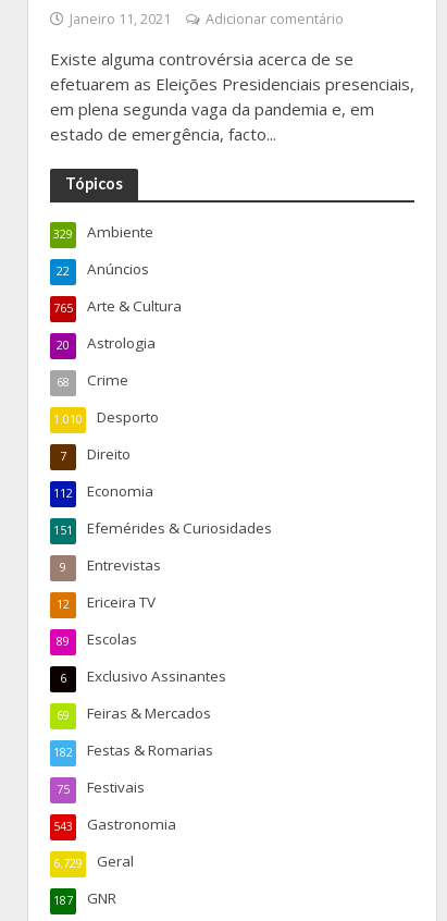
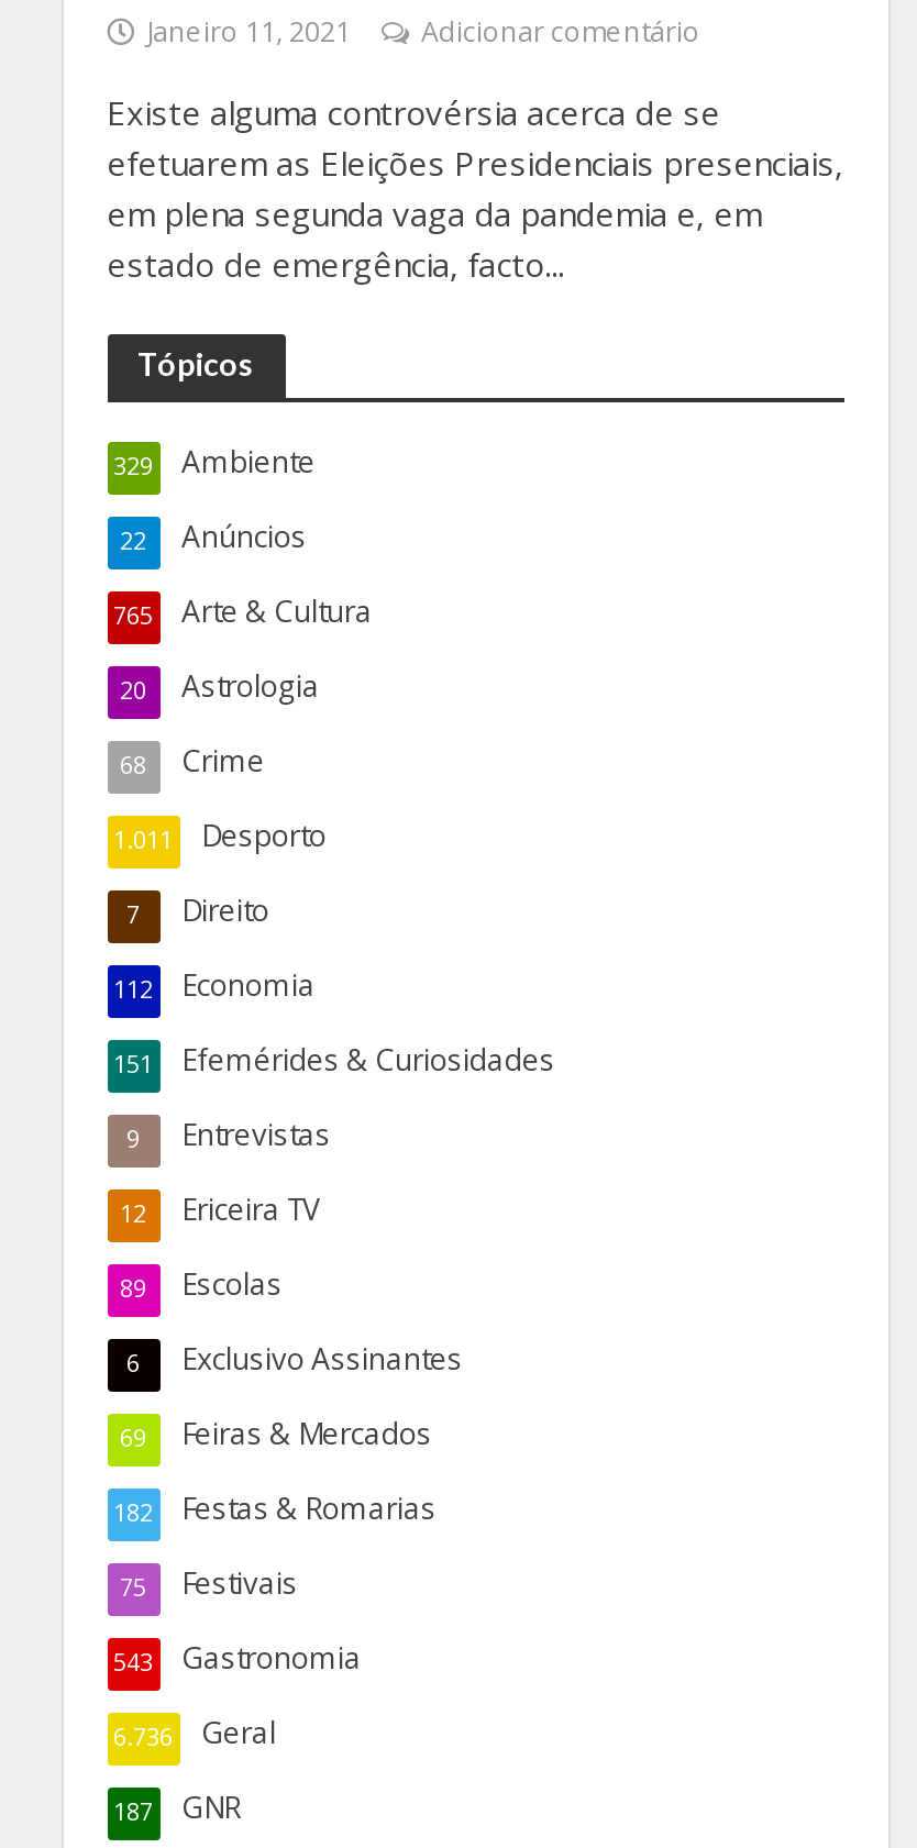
[53,407,158,427] 1.010 Desporto -> [113,816,327,855] 1.011 Desporto
[53,851,133,871] 6.729 Geral -> [113,1713,276,1752] 6.736 Geral

